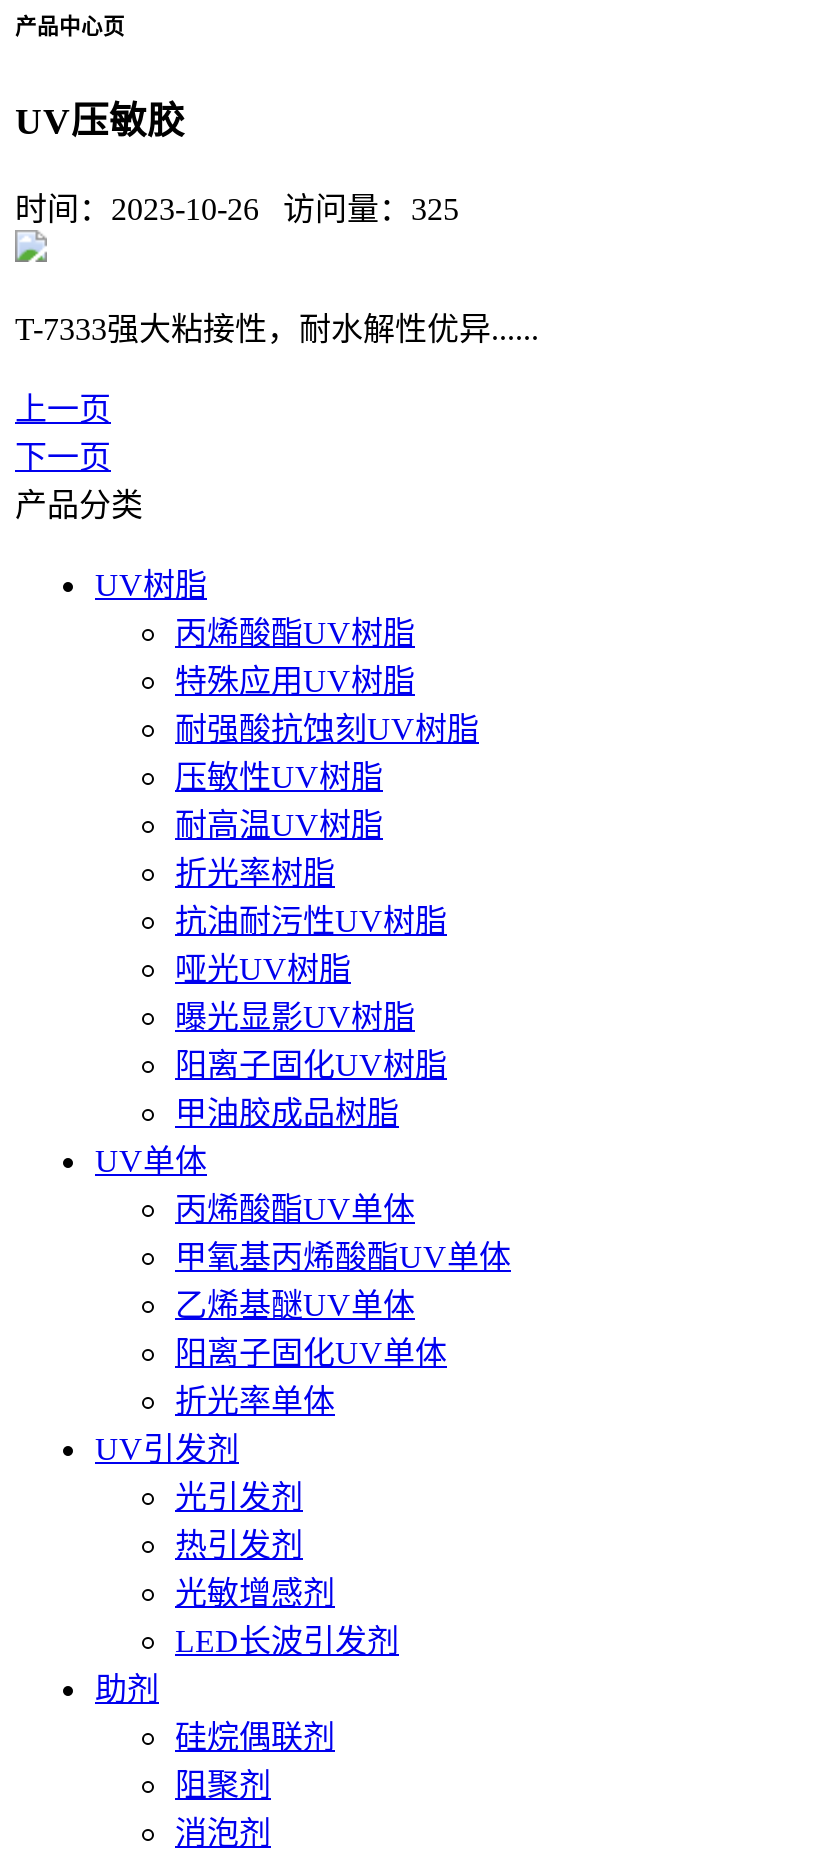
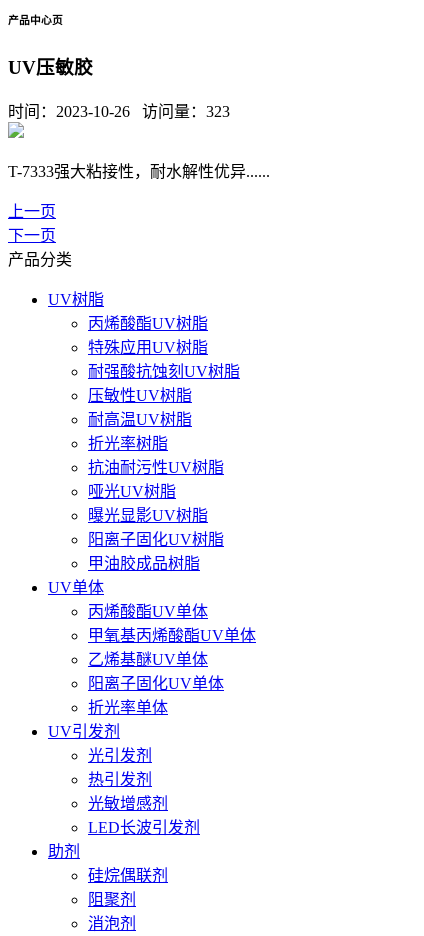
[15,192,459,226] 时间：2023-10-26 访问量：325 -> [8,103,230,120] 时间：2023-10-26 访问量：323

